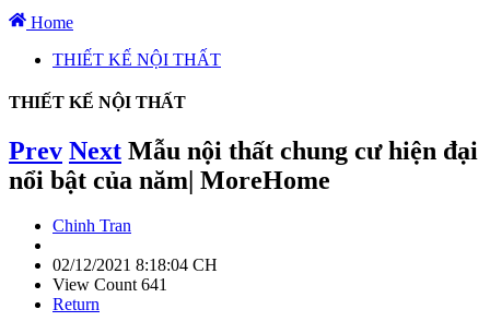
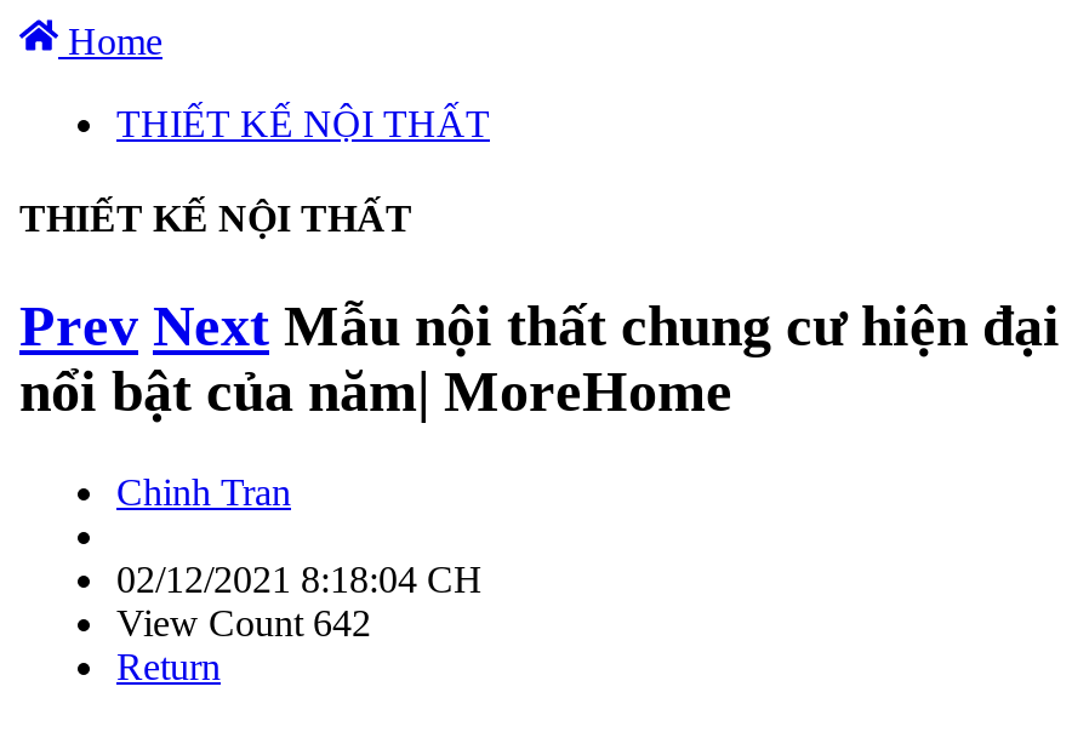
[52,276,167,294] View Count 641 -> [116,603,371,644] View Count 642

